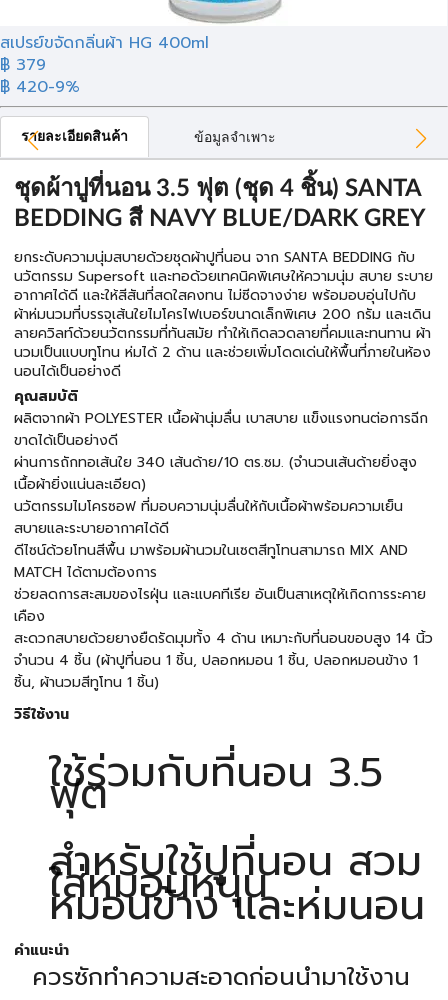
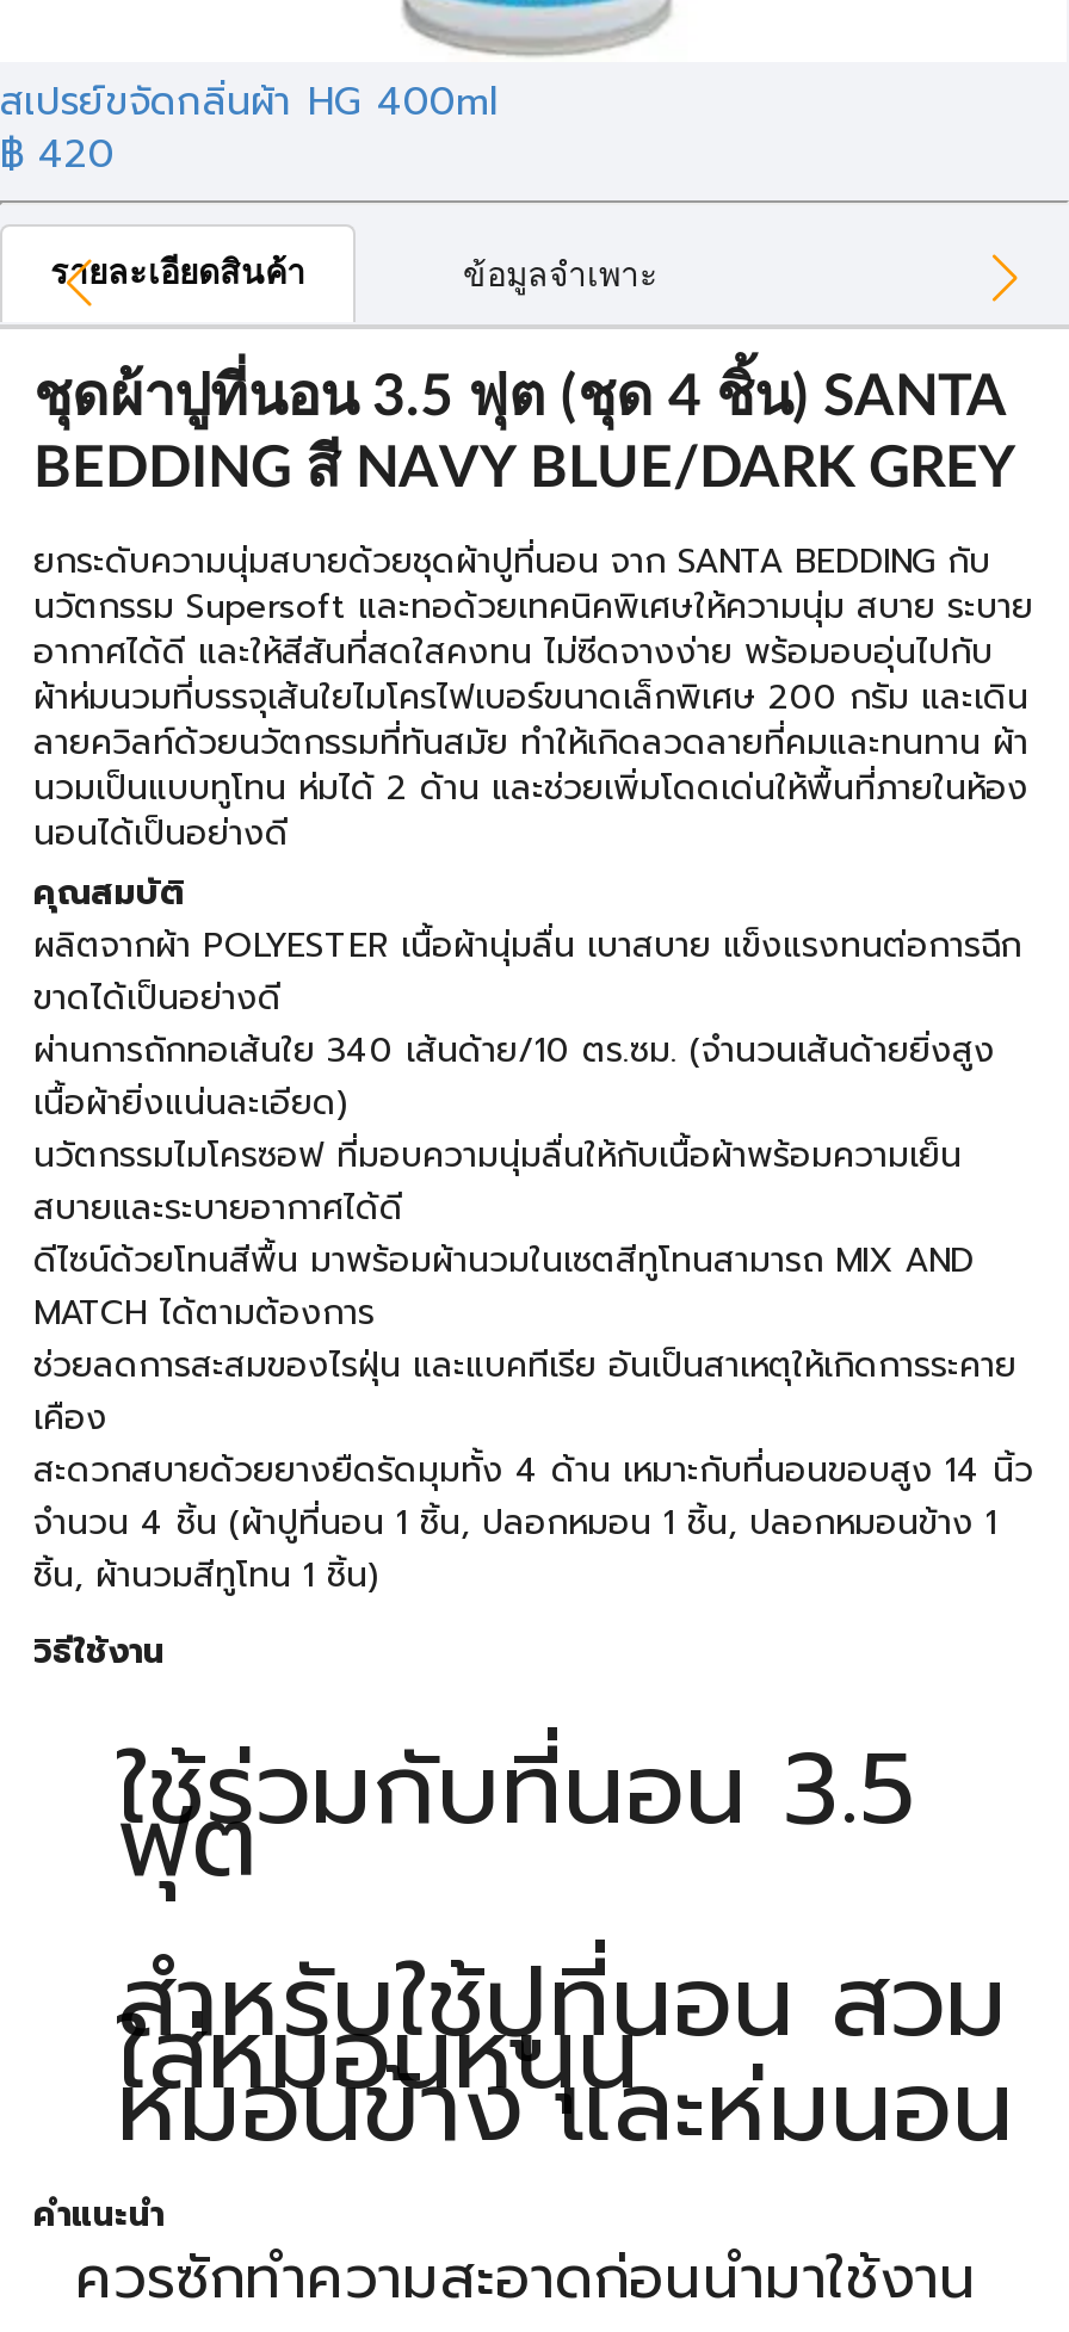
[0,53,80,99] ฿ 379 | ฿ 420-9% -> [0,126,115,184] ฿ 420

